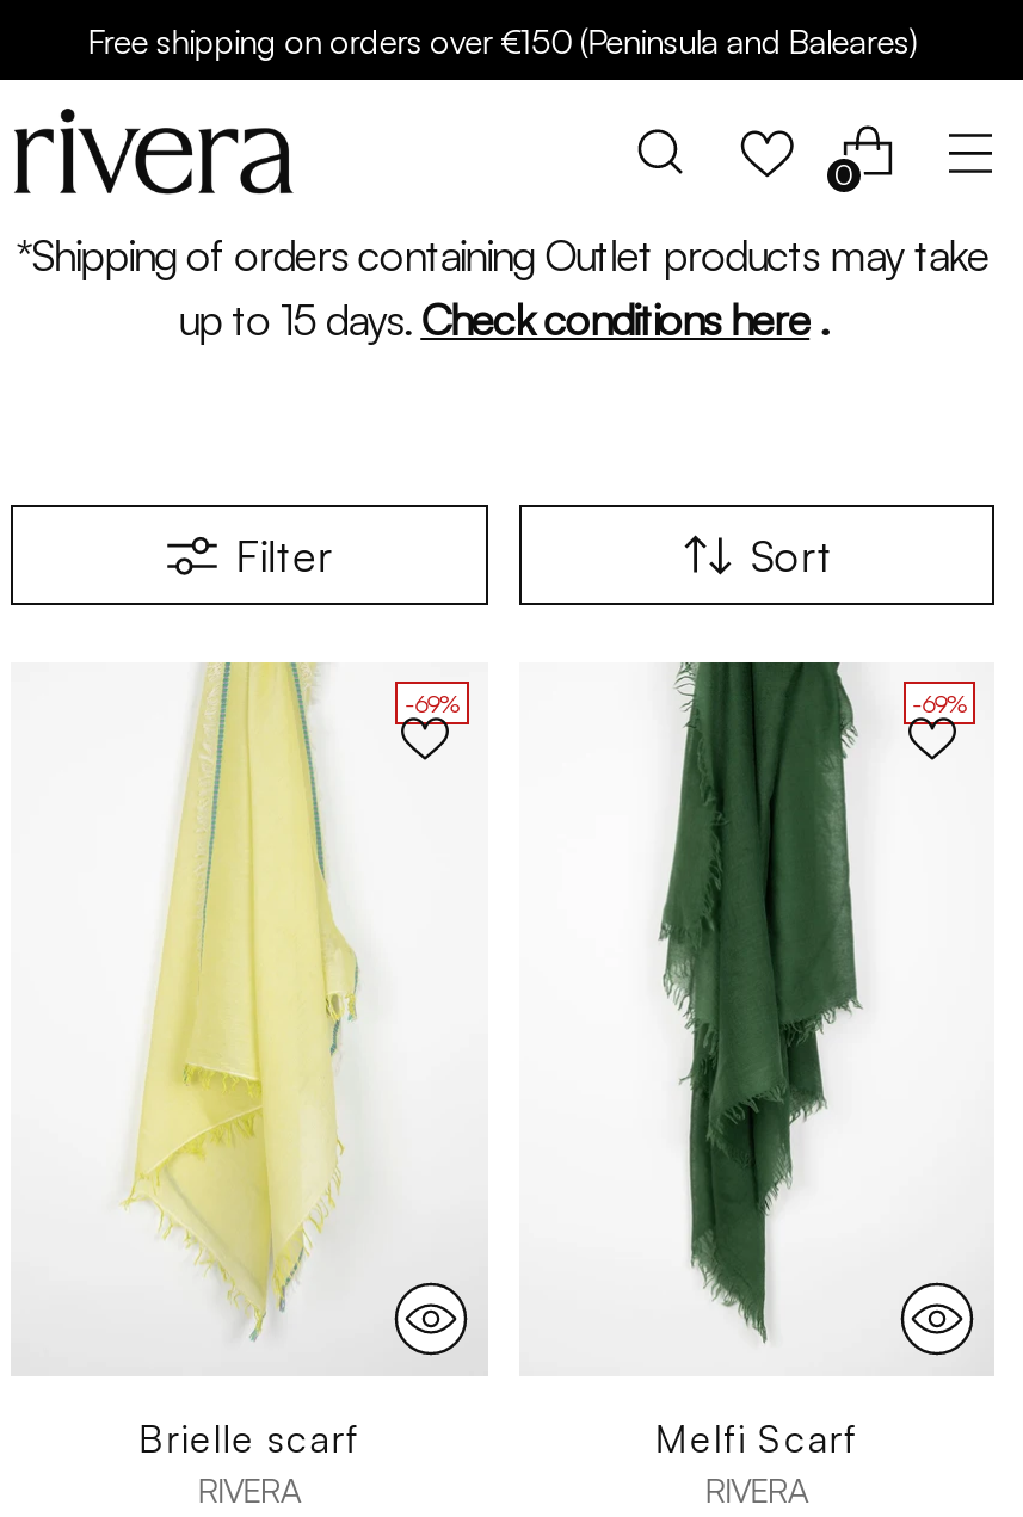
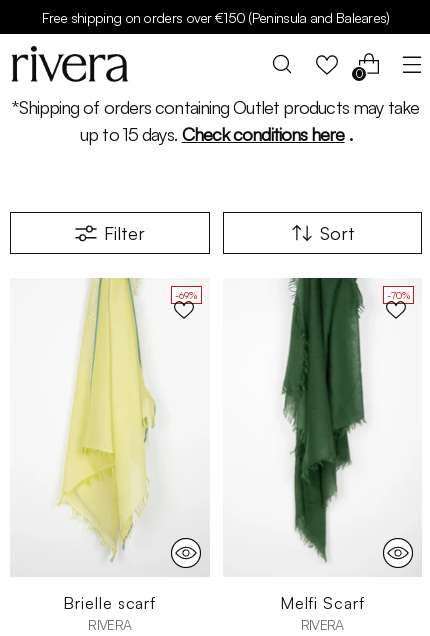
[912,689,966,717] -69% -> [387,289,410,301] -70%

